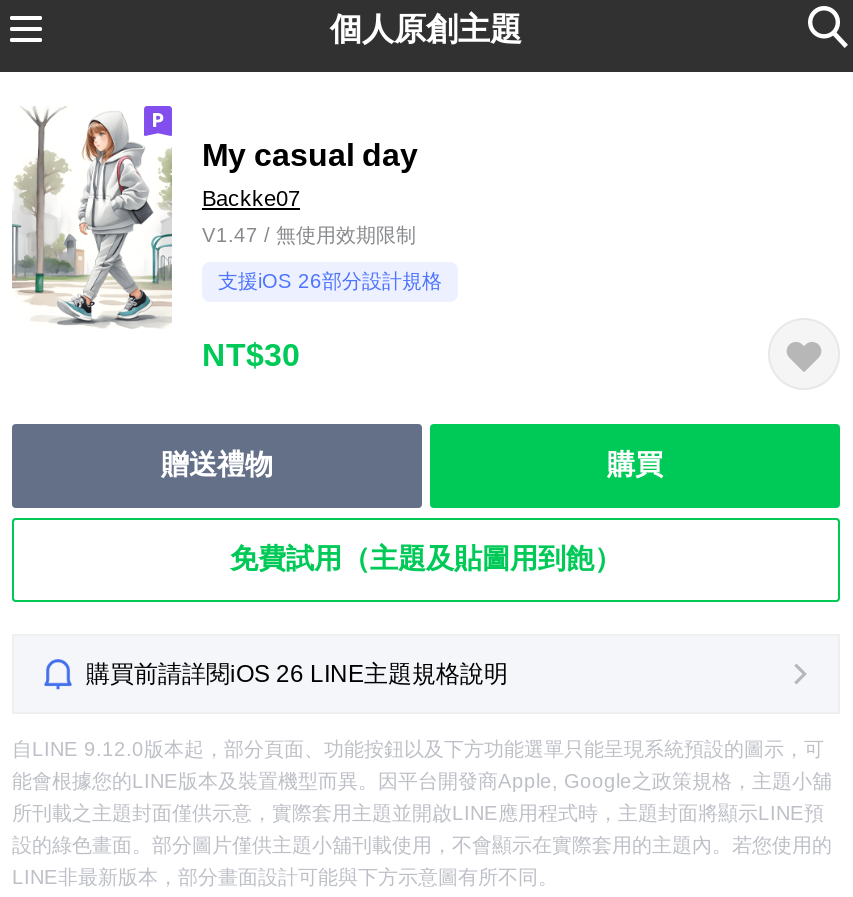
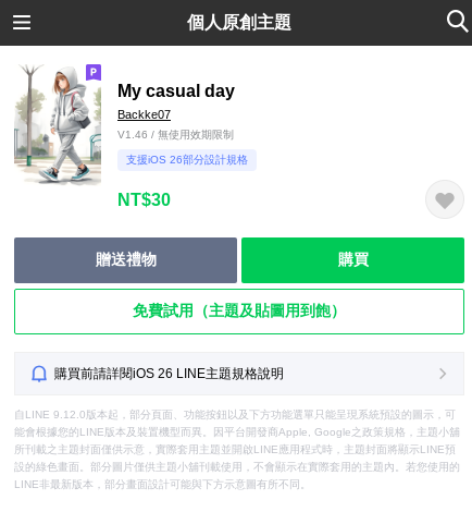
[202,224,416,246] V1.47 / 無使用效期限制 -> [117,129,234,141] V1.46 / 無使用效期限制

